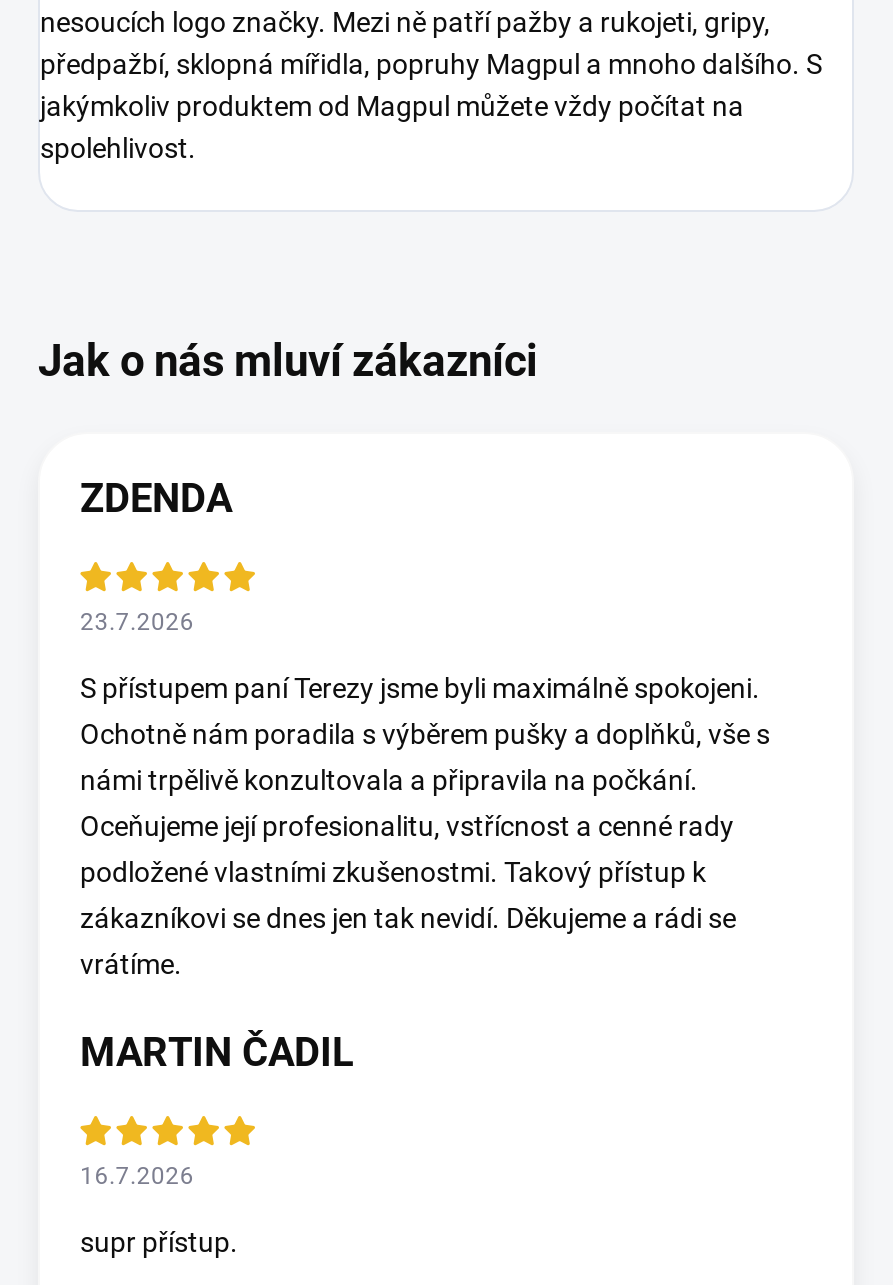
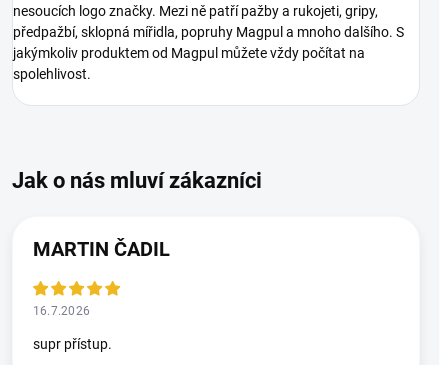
[80,475,770,981] ZDENDA | 23.7.2026 | S přístupem paní Terezy jsme byli maximálně spokojeni. | Ochotně nám poradila s výběrem pušky a doplňků, vše s | námi trpělivě konzultovala a připravila na počkání. | Oceňujeme její profesionalitu, vstřícnost a cenné rady | podložené vlastními zkušenostmi. Takový přístup k | zákazníkovi se dnes jen tak nevidí. Děkujeme a rádi se | vrátíme. -> none

